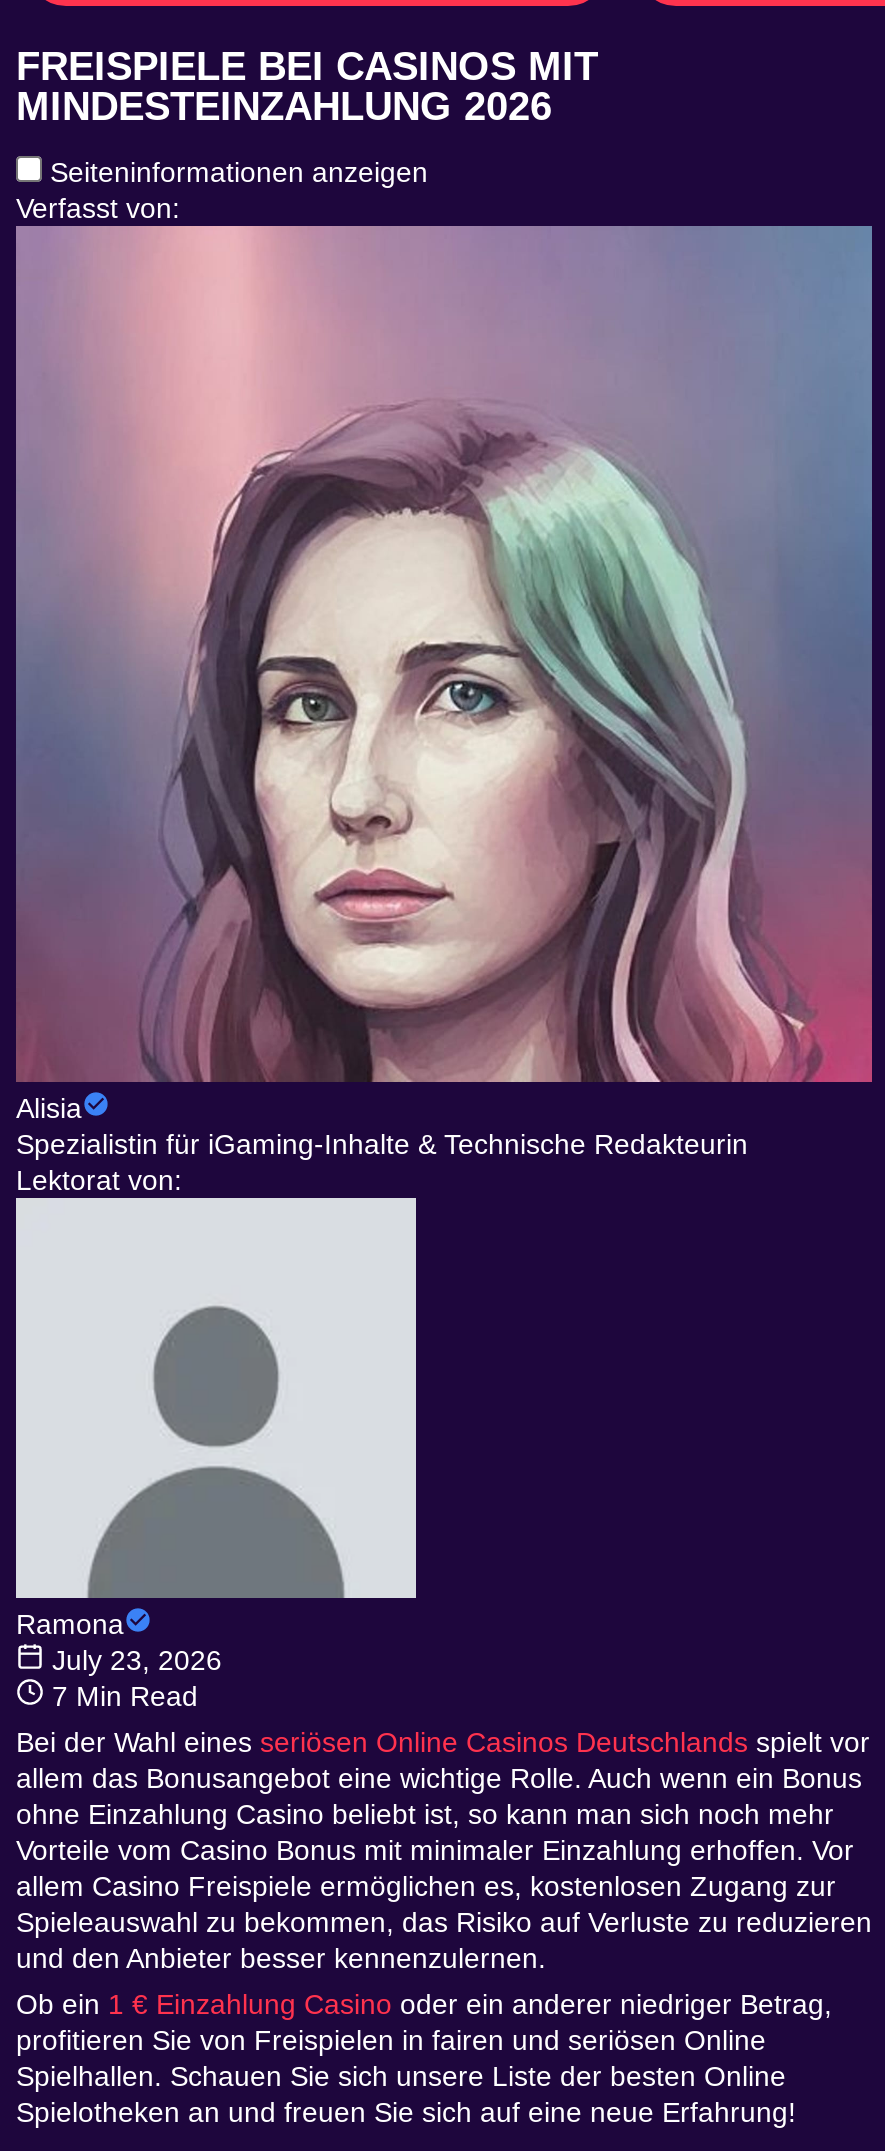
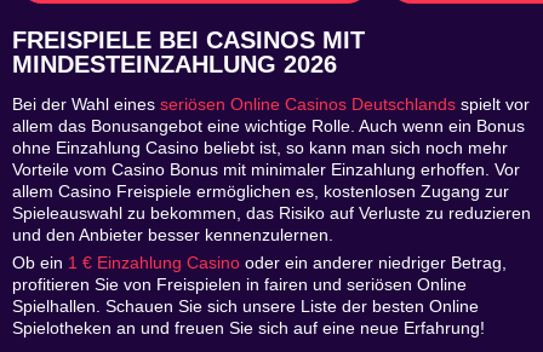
[16,156,428,224] Seiteninformationen anzeigen | Verfasst von: -> none
[14,224,874,1196] [image] | Alisia | Spezialistin für iGaming-Inhalte & Technische Redakteurin | Lektorat von: -> none
[14,1196,418,1712] [image] | Ramona | July 23, 2026 | 7 Min Read -> none

